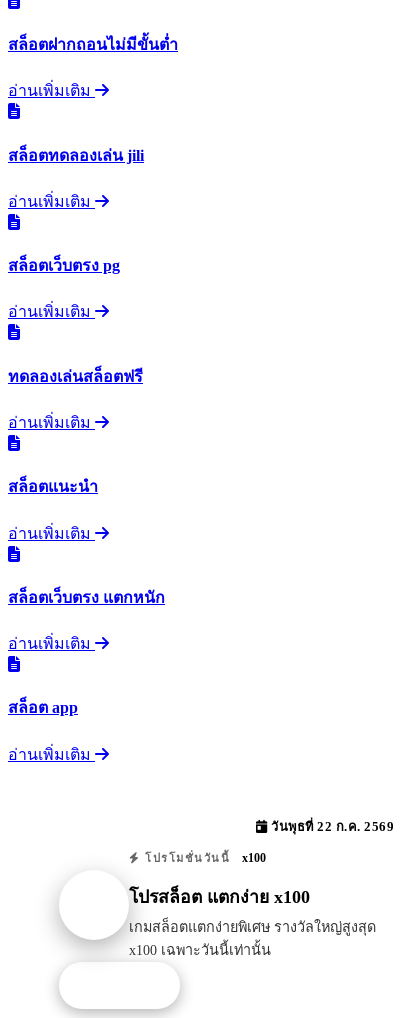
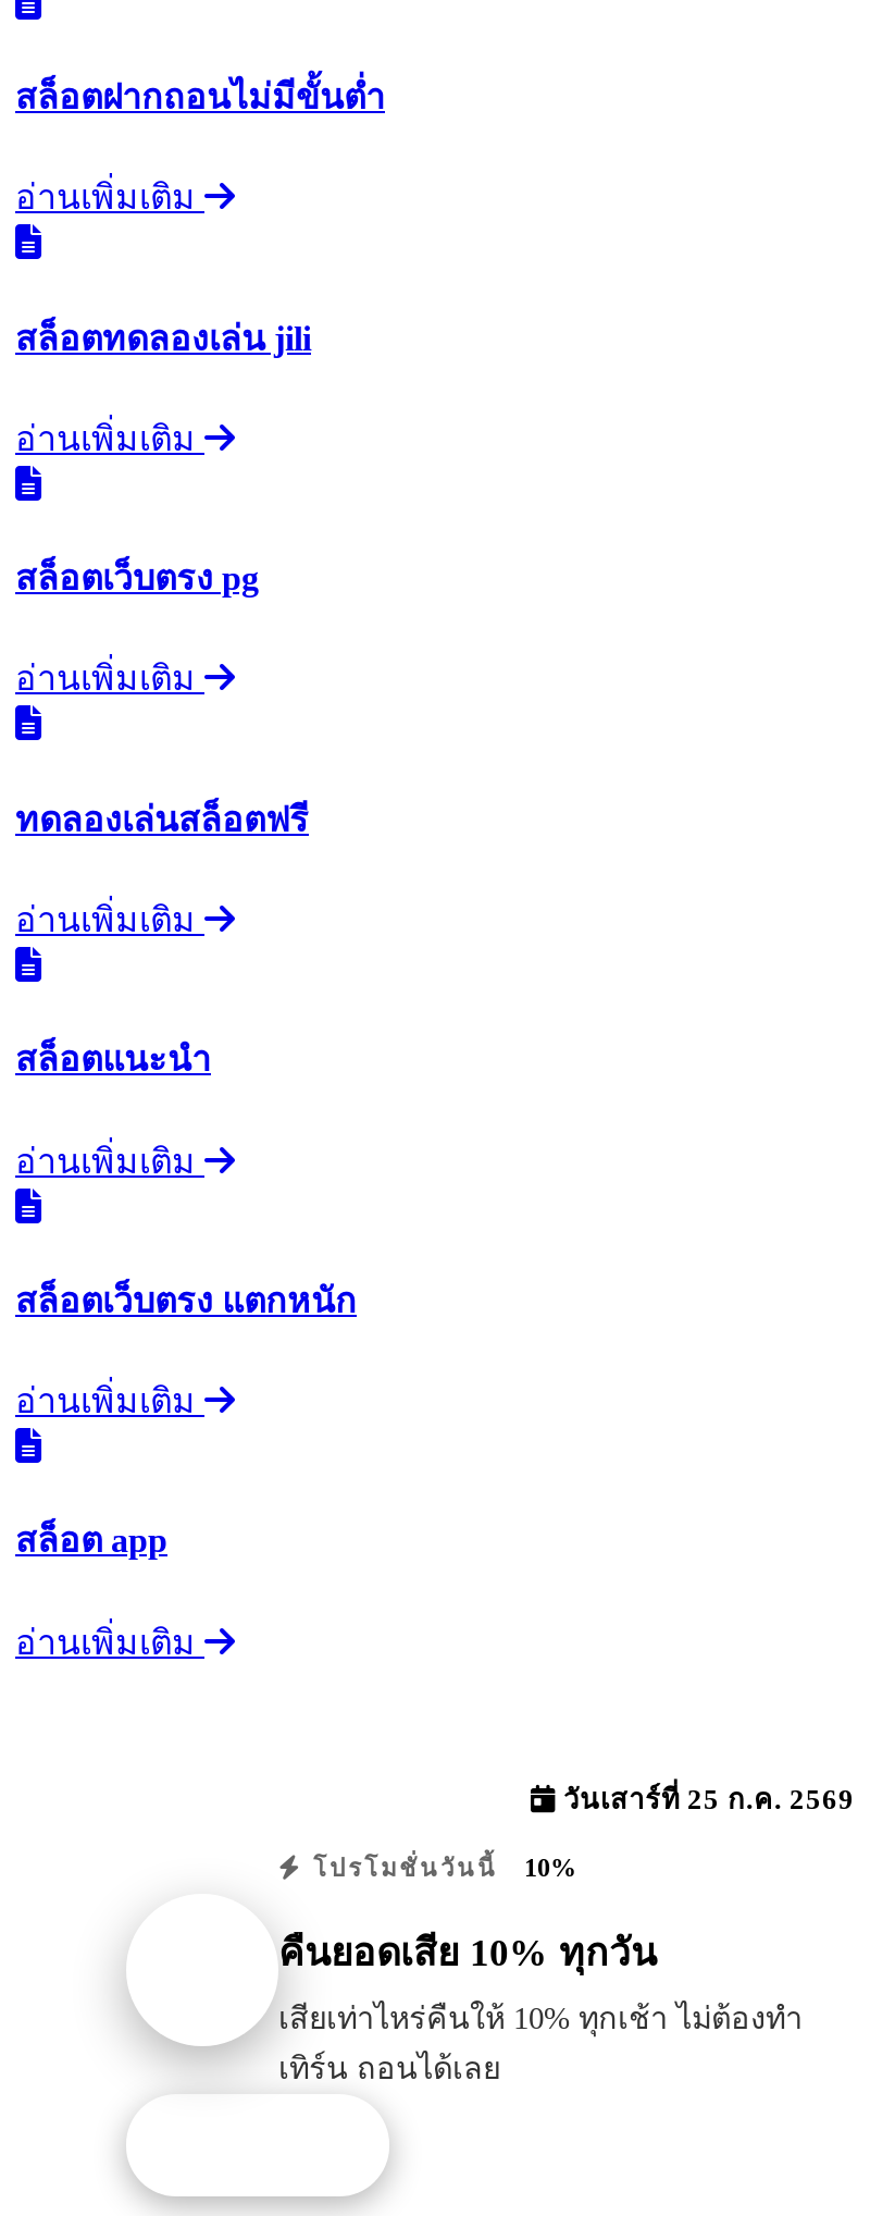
[267,820,394,834] วันพุธที่ 22 ก.ค. 2569 -> [556,1784,855,1815] วันเสาร์ที่ 25 ก.ค. 2569
[140,851,266,865] โปรโมชั่นวันนี้ x100 -> [303,1852,576,1882] โปรโมชั่นวันนี้ 10%
[129,887,310,907] โปรสล็อต แตกง่าย x100 -> [278,1931,657,1975] คืนยอดเสีย 10% ทุกวัน
[129,919,376,958] เกมสล็อตแตกง่ายพิเศษ รางวัลใหญ่สูงสุด | x100 เฉพาะวันนี้เท่านั้น -> [278,2001,803,2086] เสียเท่าไหร่คืนให้ 10% ทุกเช้า ไม่ต้องทำ | เทิร์น ถอนได้เลย

